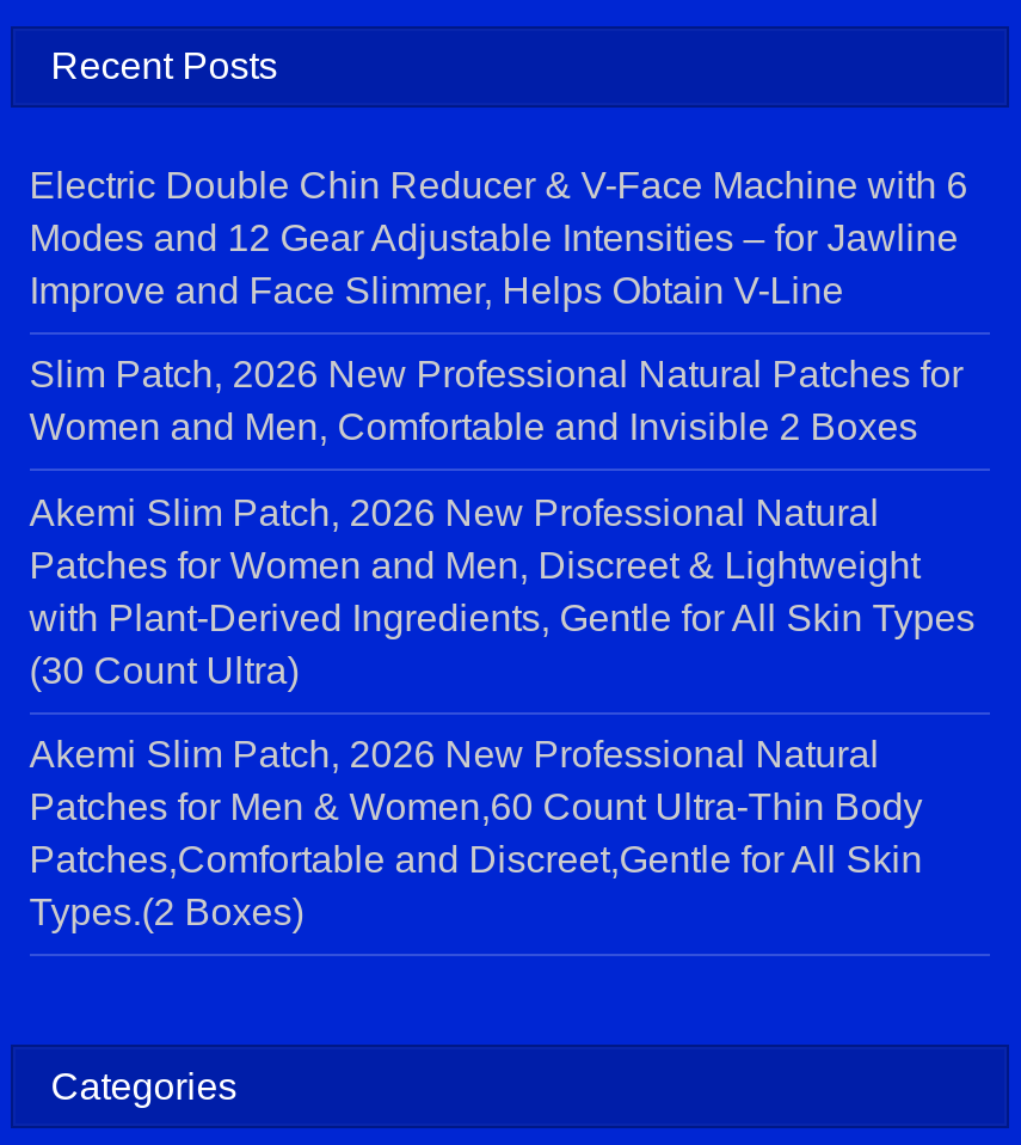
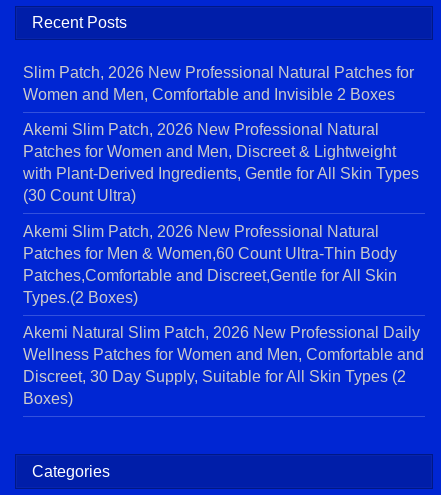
[29,165,968,311] Electric Double Chin Reducer & V-Face Machine with 6 | Modes and 12 Gear Adjustable Intensities – for Jawline | Improve and Face Slimmer, Helps Obtain V-Line -> none
moved [29,355,975,932] -> [23,64,419,306]: Slim Patch, 2026 New Professional Natural Patches for | Women and Men, Comfortable and Invisible 2 Boxes | Akemi Slim Patch, 2026 New Professional Natural | ... | Patches,Comfortable and Discreet,Gentle for All Skin | Types.(2 Boxes)
none -> [23,324,424,407] Akemi Natural Slim Patch, 2026 New Professional Daily | Wellness Patches for Women and Men, Comfortable and | Discreet, 30 Day Supply, Suitable for All Skin Types (2 | Boxes)

